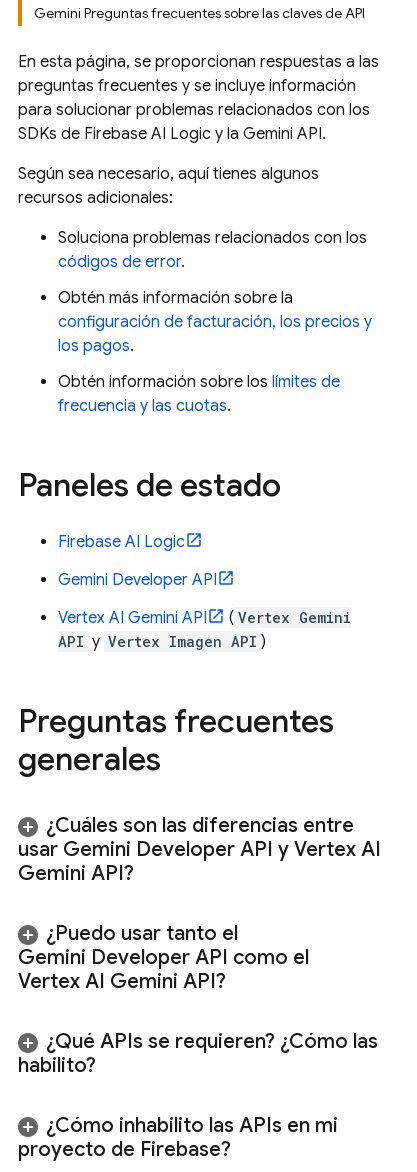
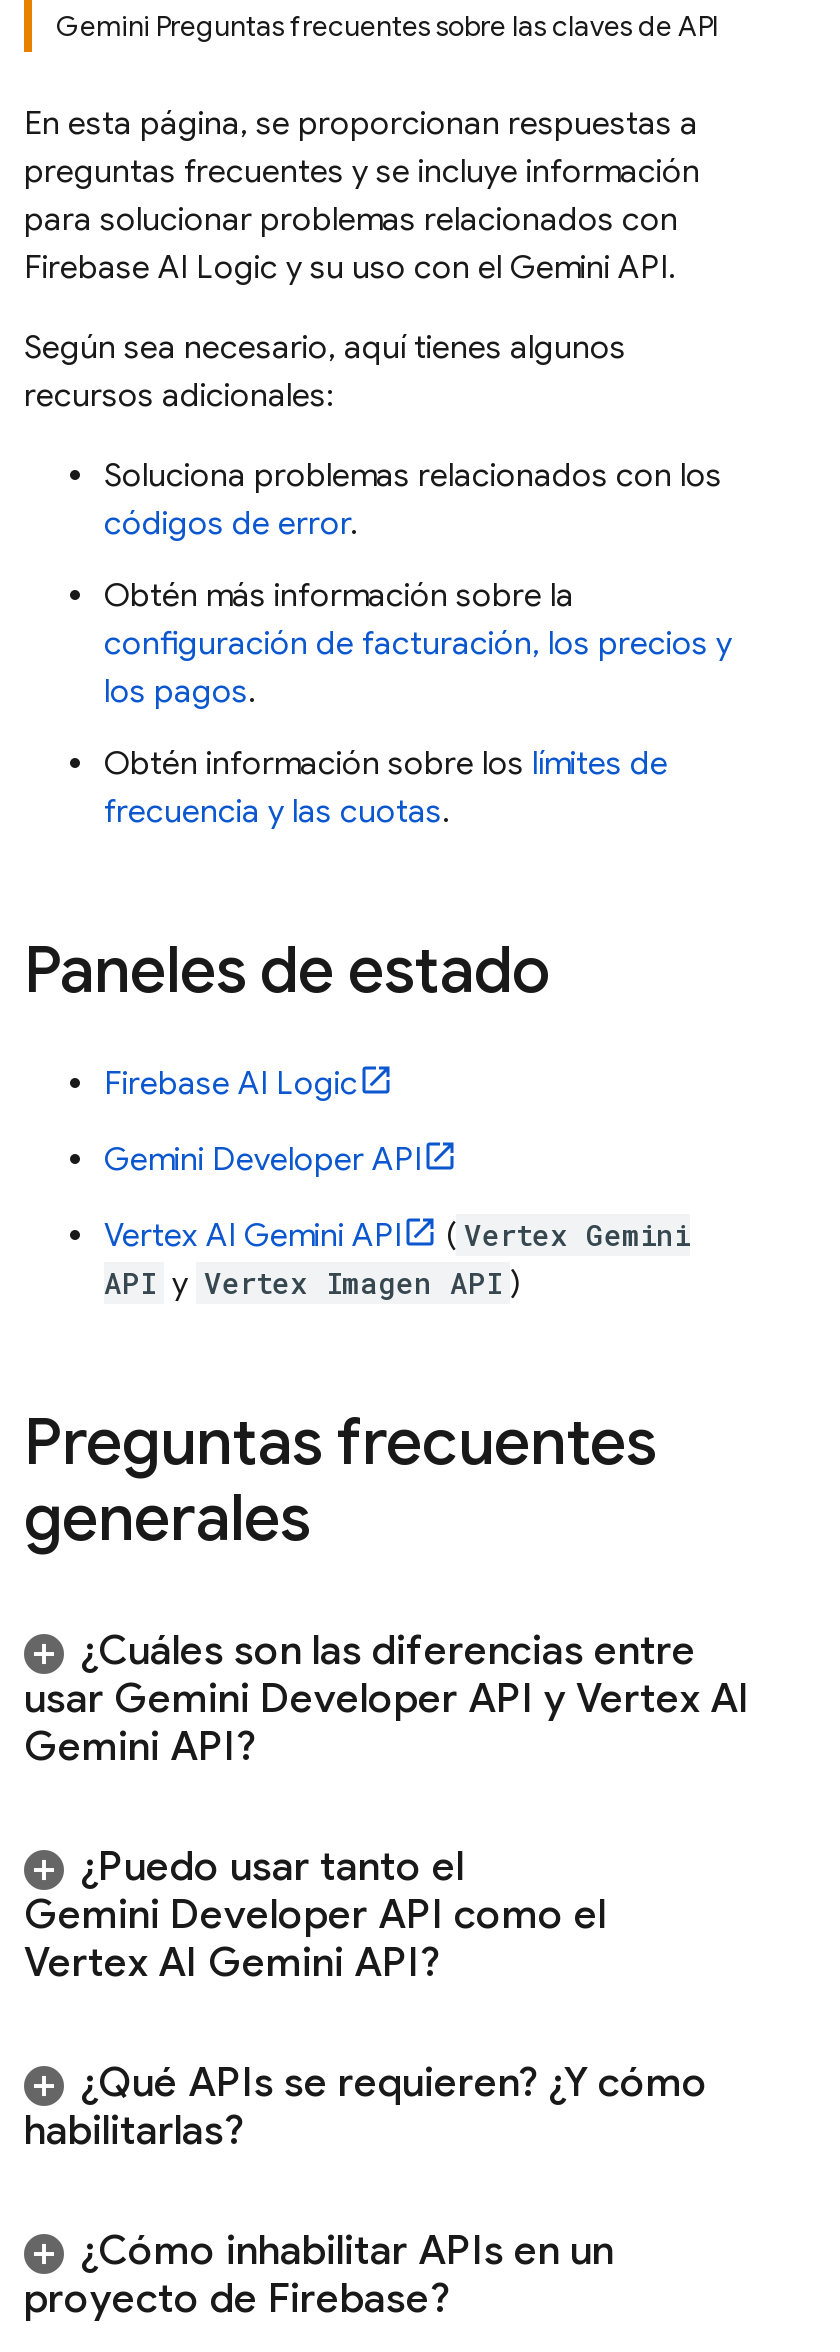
[18,52,379,72] En esta página, se proporcionan respuestas a las -> [24,104,698,144] En esta página, se proporcionan respuestas a
[18,100,370,144] para solucionar problemas relacionados con los | SDKs de Firebase AI Logic y la Gemini API. -> [24,200,678,288] para solucionar problemas relacionados con | Firebase AI Logic y su uso con el Gemini API.
[18,1029,378,1078] ¿Qué APIs se requieren? ¿Cómo las | habilito? -> [24,2058,708,2156] ¿Qué APIs se requieren? ¿Y cómo | habilitarlas?
[46,1113,338,1138] ¿Cómo inhabilito las APIs en mi -> [80,2226,614,2276] ¿Cómo inhabilitar APIs en un

